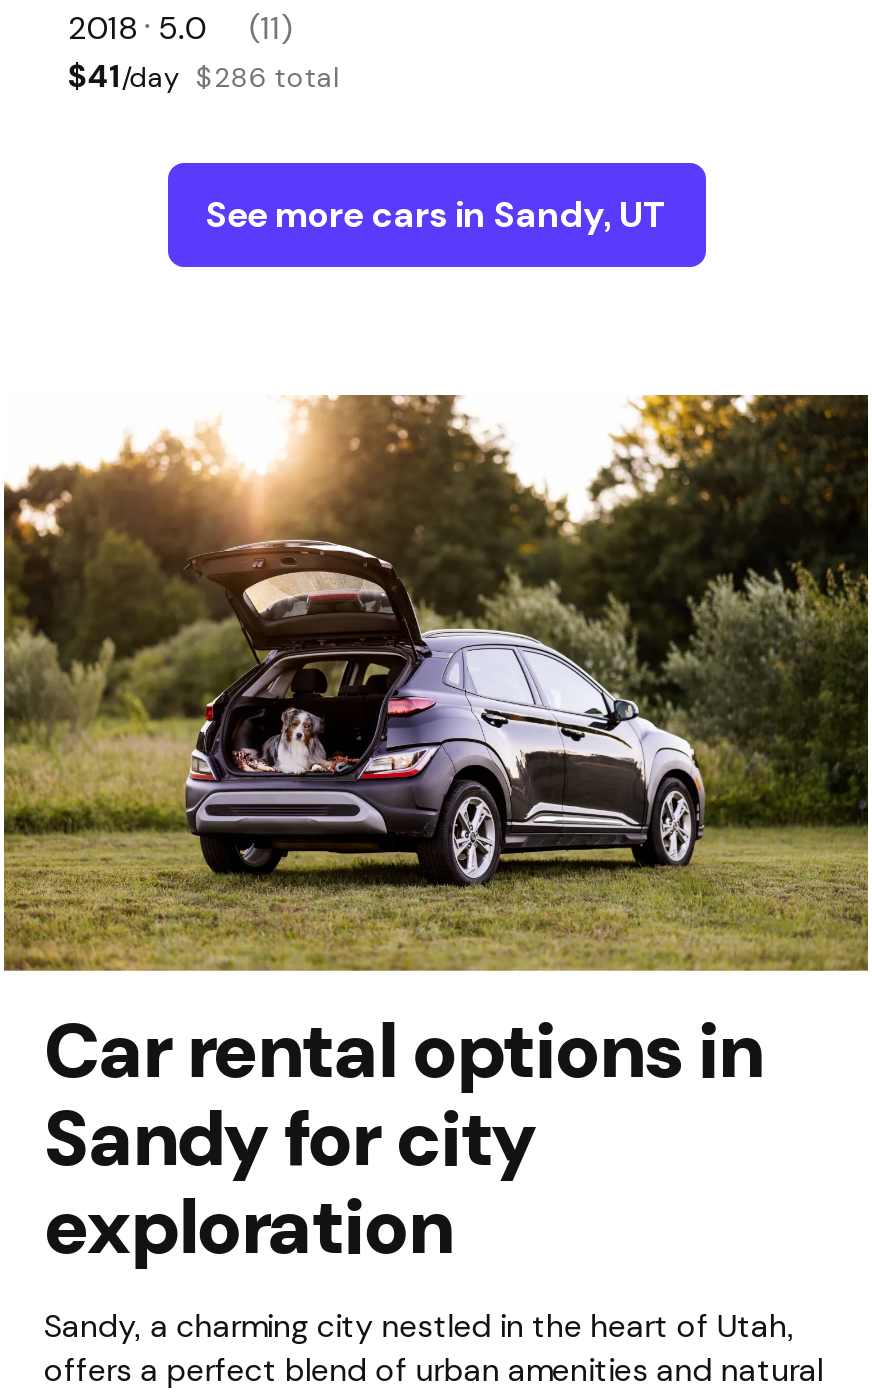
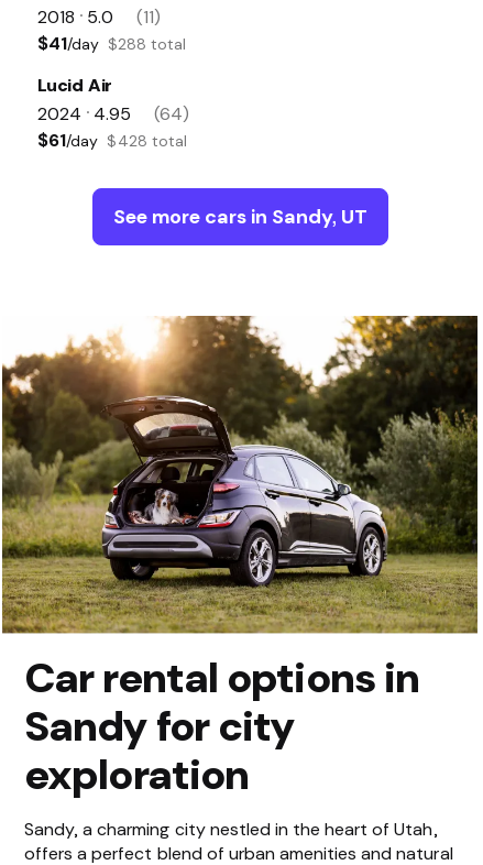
[68,57,339,93] $41/day $286 total -> [37,33,190,150] $41/day $288 total | Lucid Air | 2024 • 4.95 | (64) | $61/day $428 total

